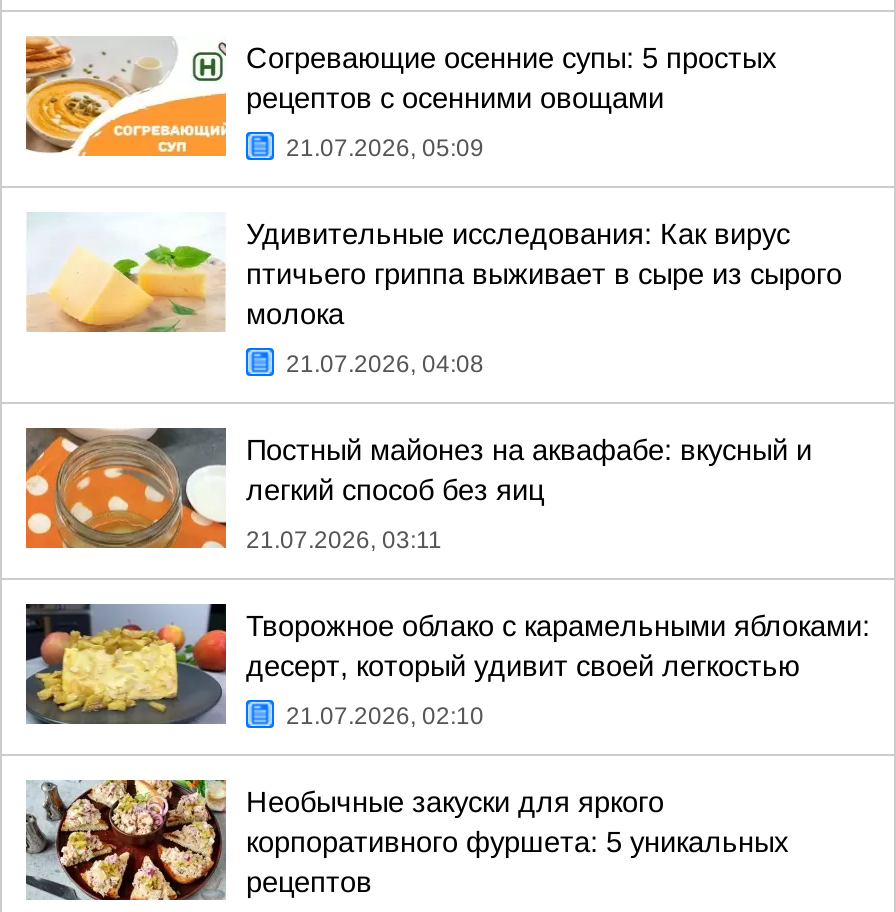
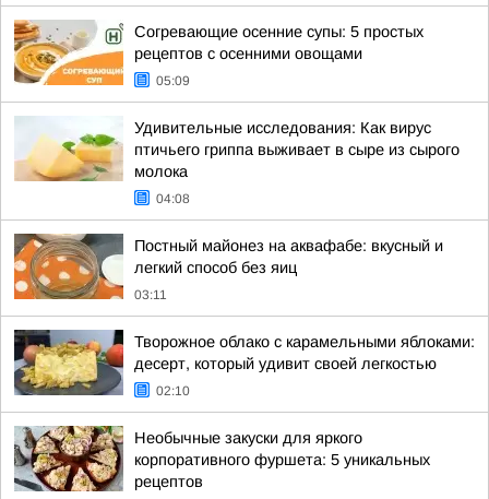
[286,134,484,162] 21.07.2026, 05:09 -> [156,73,190,88] 05:09
[286,350,484,378] 21.07.2026, 04:08 -> [156,191,190,206] 04:08
[246,526,442,554] 21.07.2026, 03:11 -> [134,287,167,302] 03:11
[286,702,484,730] 21.07.2026, 02:10 -> [156,383,190,399] 02:10

